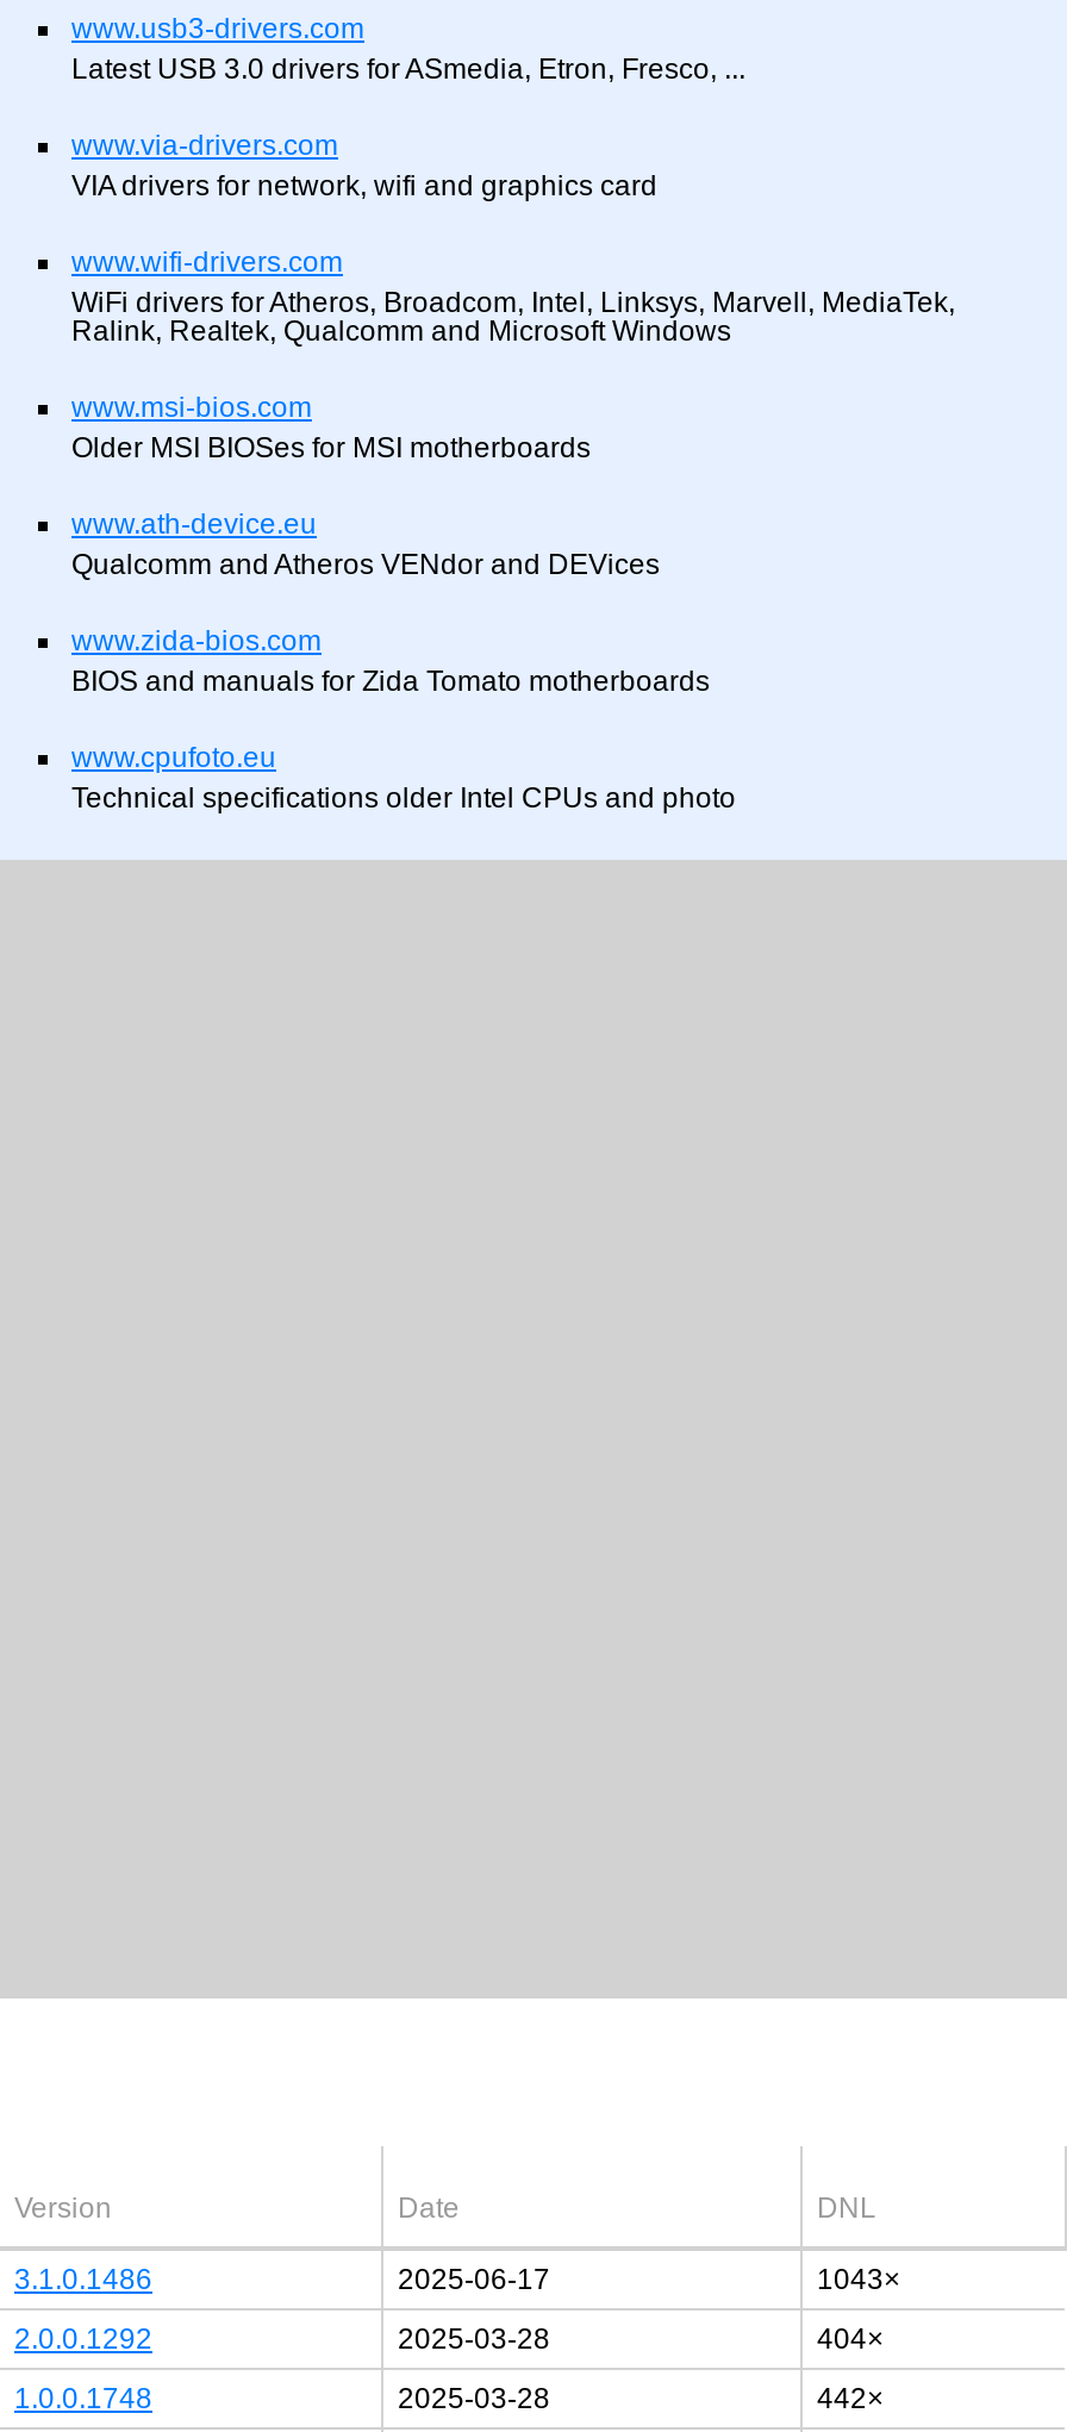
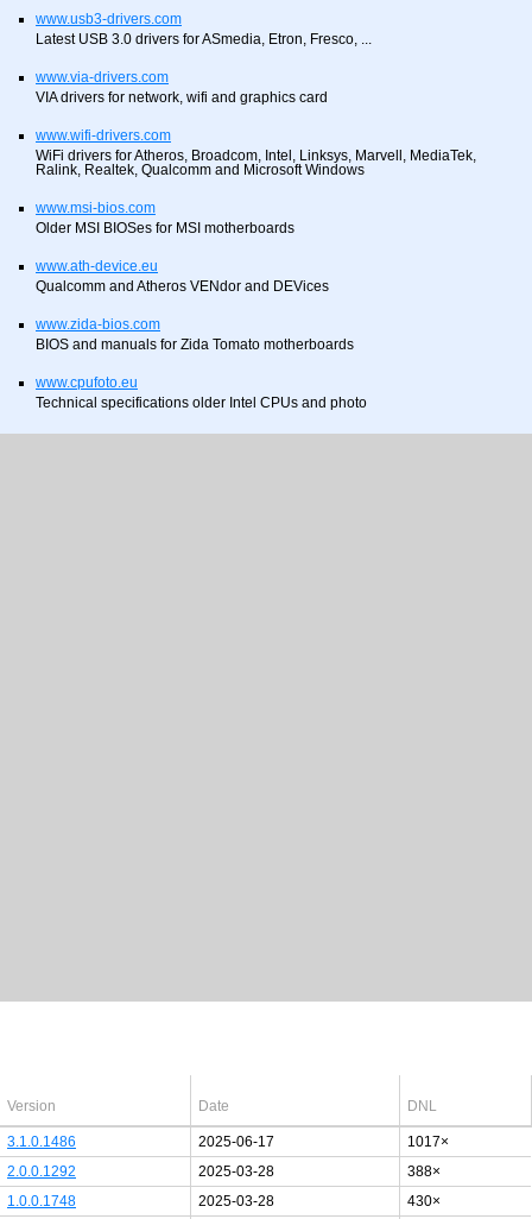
[817,2263,900,2296] 1043× -> [407,1133,449,1150] 1017×
[817,2322,884,2356] 404× -> [407,1163,441,1180] 388×
[817,2382,884,2415] 442× -> [407,1193,441,1209] 430×

